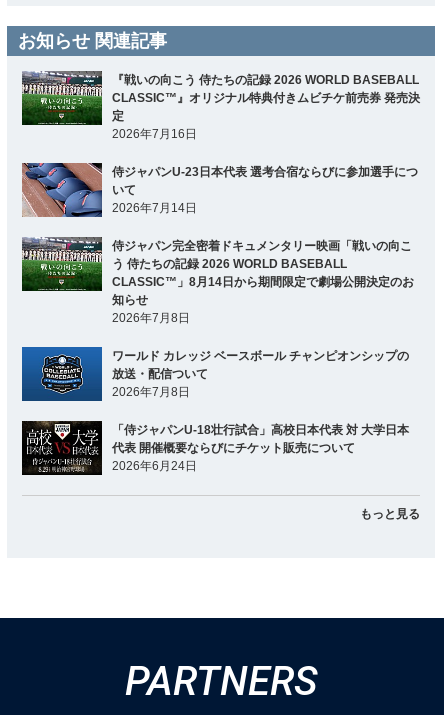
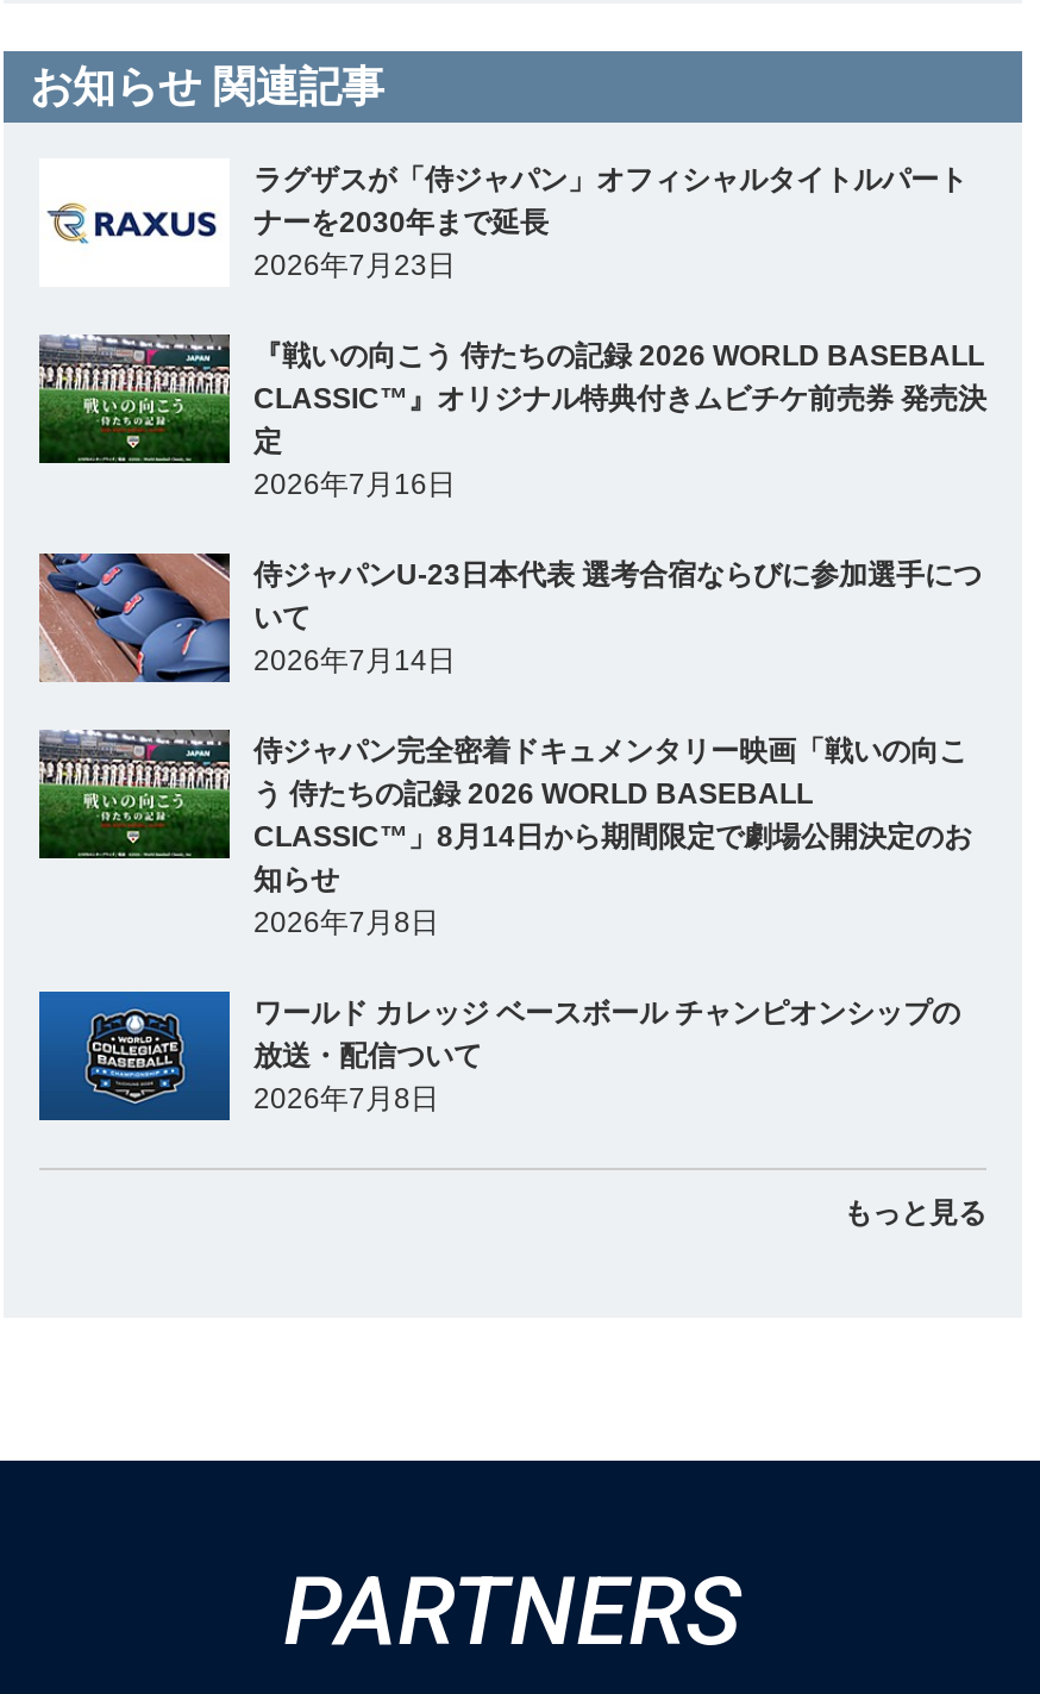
none -> [39,164,967,287] [image] | ラグザスが「侍ジャパン」オフィシャルタイトルパート | ナーを2030年まで延長 | 2026年7月23日
moved [20,69,420,399] -> [35,330,986,1116]: [image] | 『戦いの向こう 侍たちの記録 2026 WORLD BASEBALL | CLASSIC™』オリジナル特典付きムビチケ前売券 発売決 | ... | 放送・配信ついて | 2026年7月8日
[21,420,409,476] [image] | 「侍ジャパンU-18壮行試合」高校日本代表 対 大学日本 | 代表 開催概要ならびにチケット販売について | 2026年6月24日 -> none

